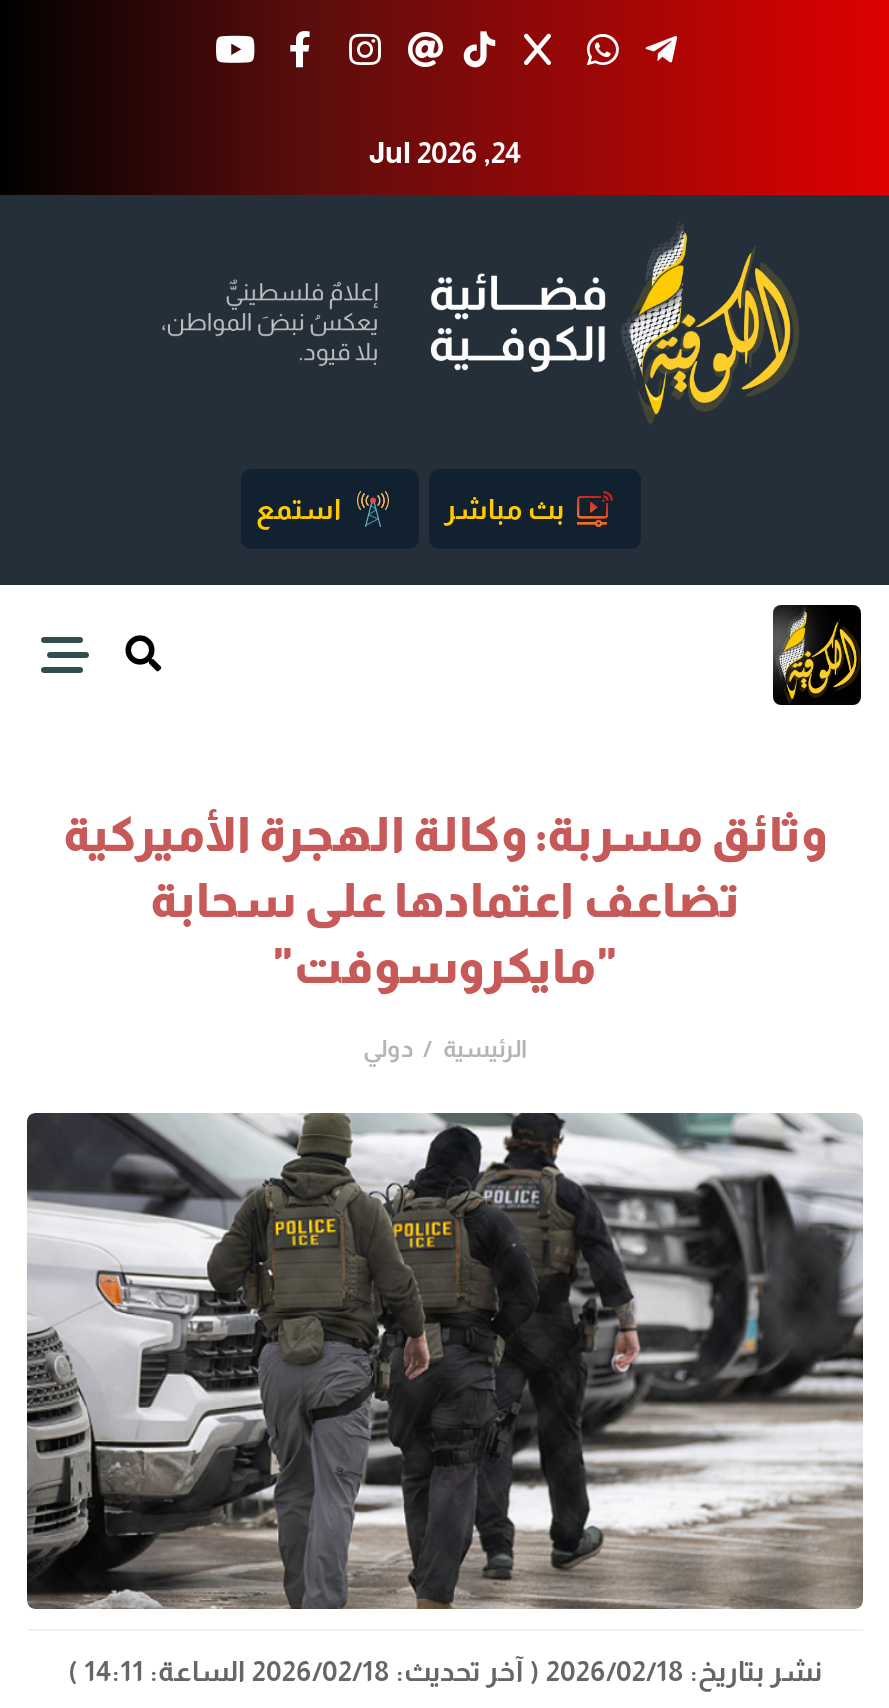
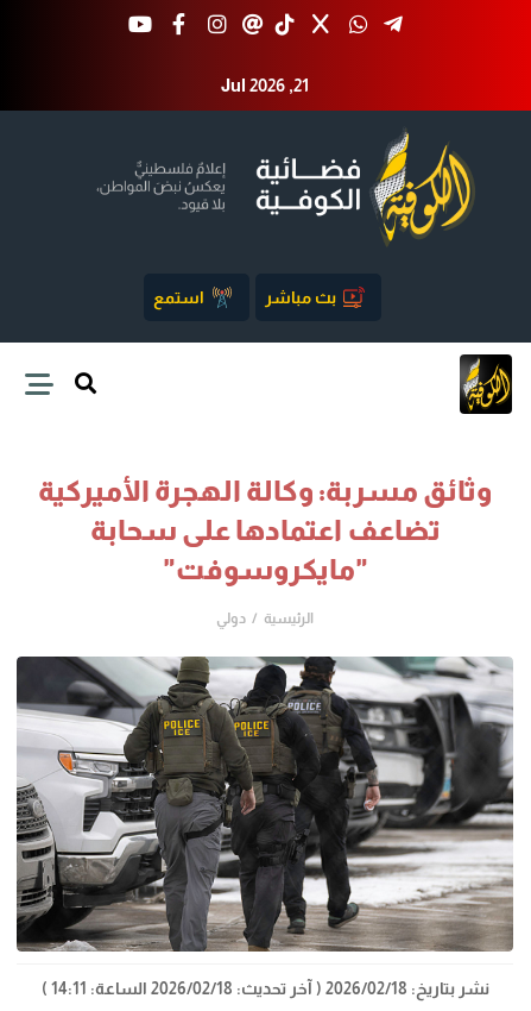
[369,135,521,169] Jul 2026 ,24 -> [221,75,309,95] Jul 2026 ,21

